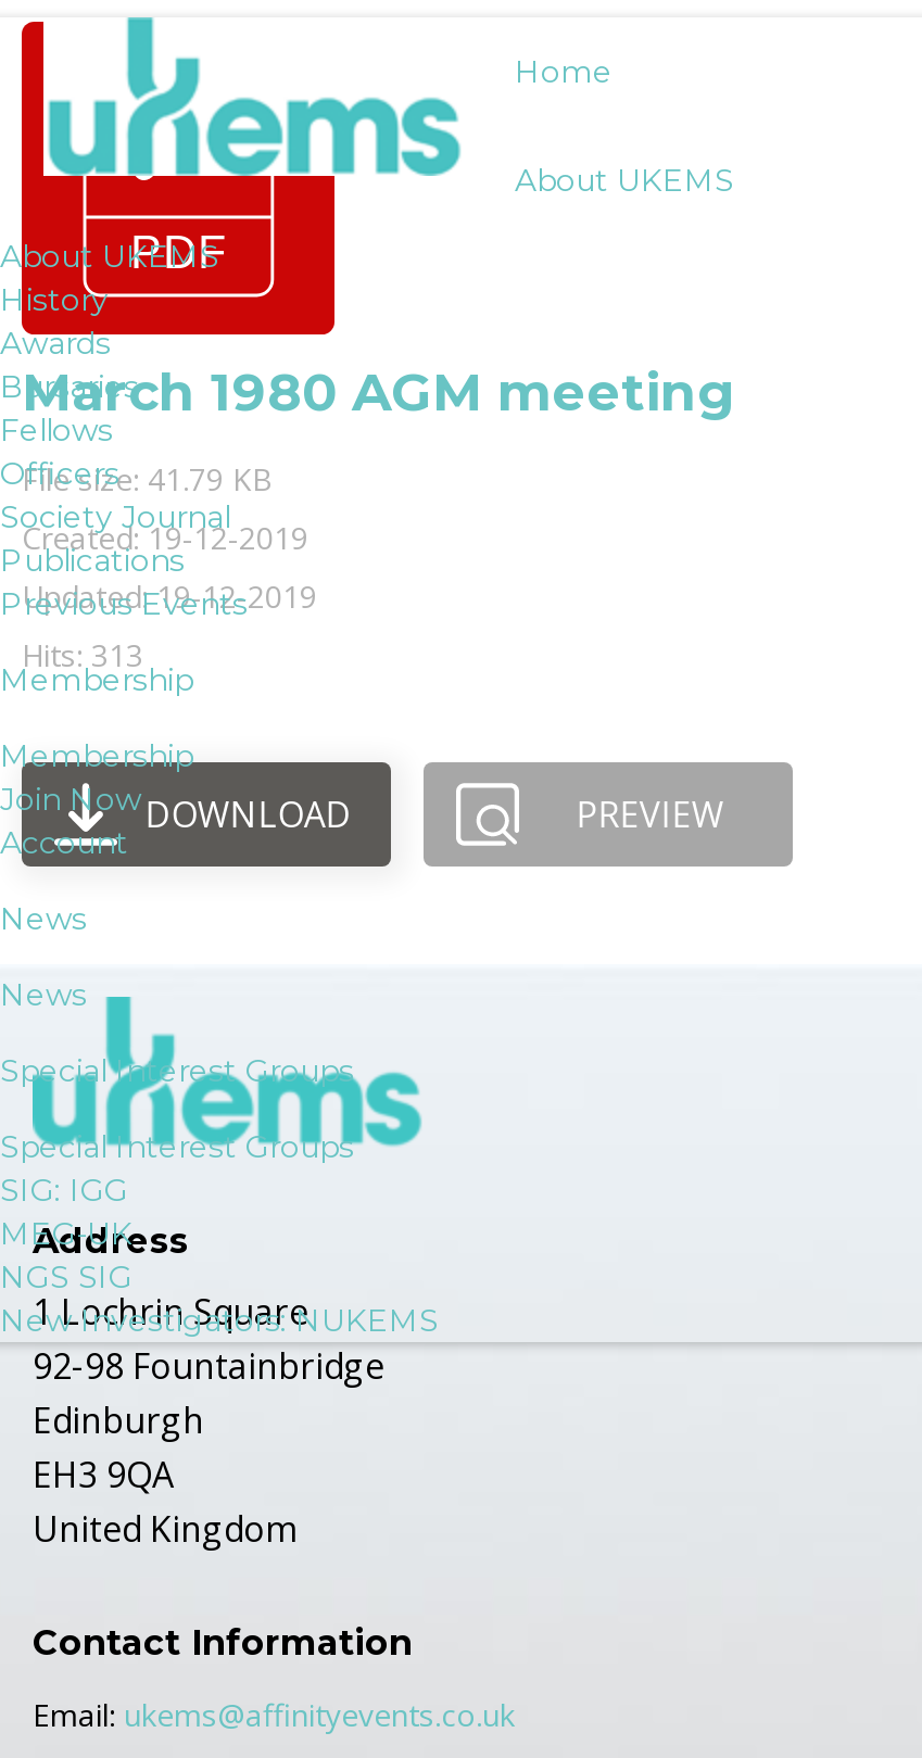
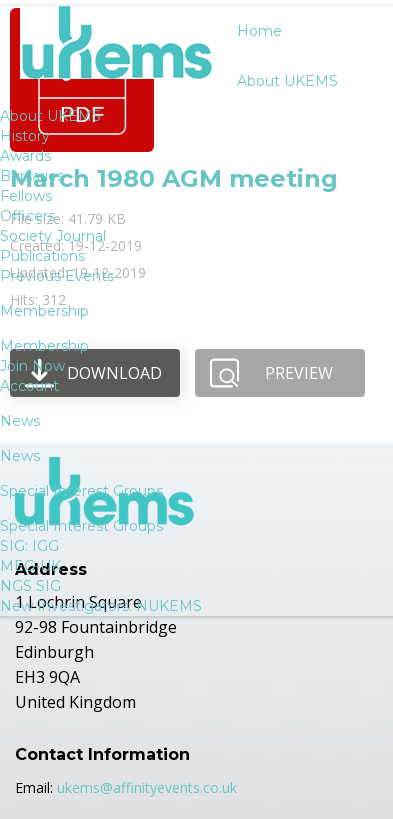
[22,634,143,675] Hits: 313 -> [10,290,66,309] Hits: 312

